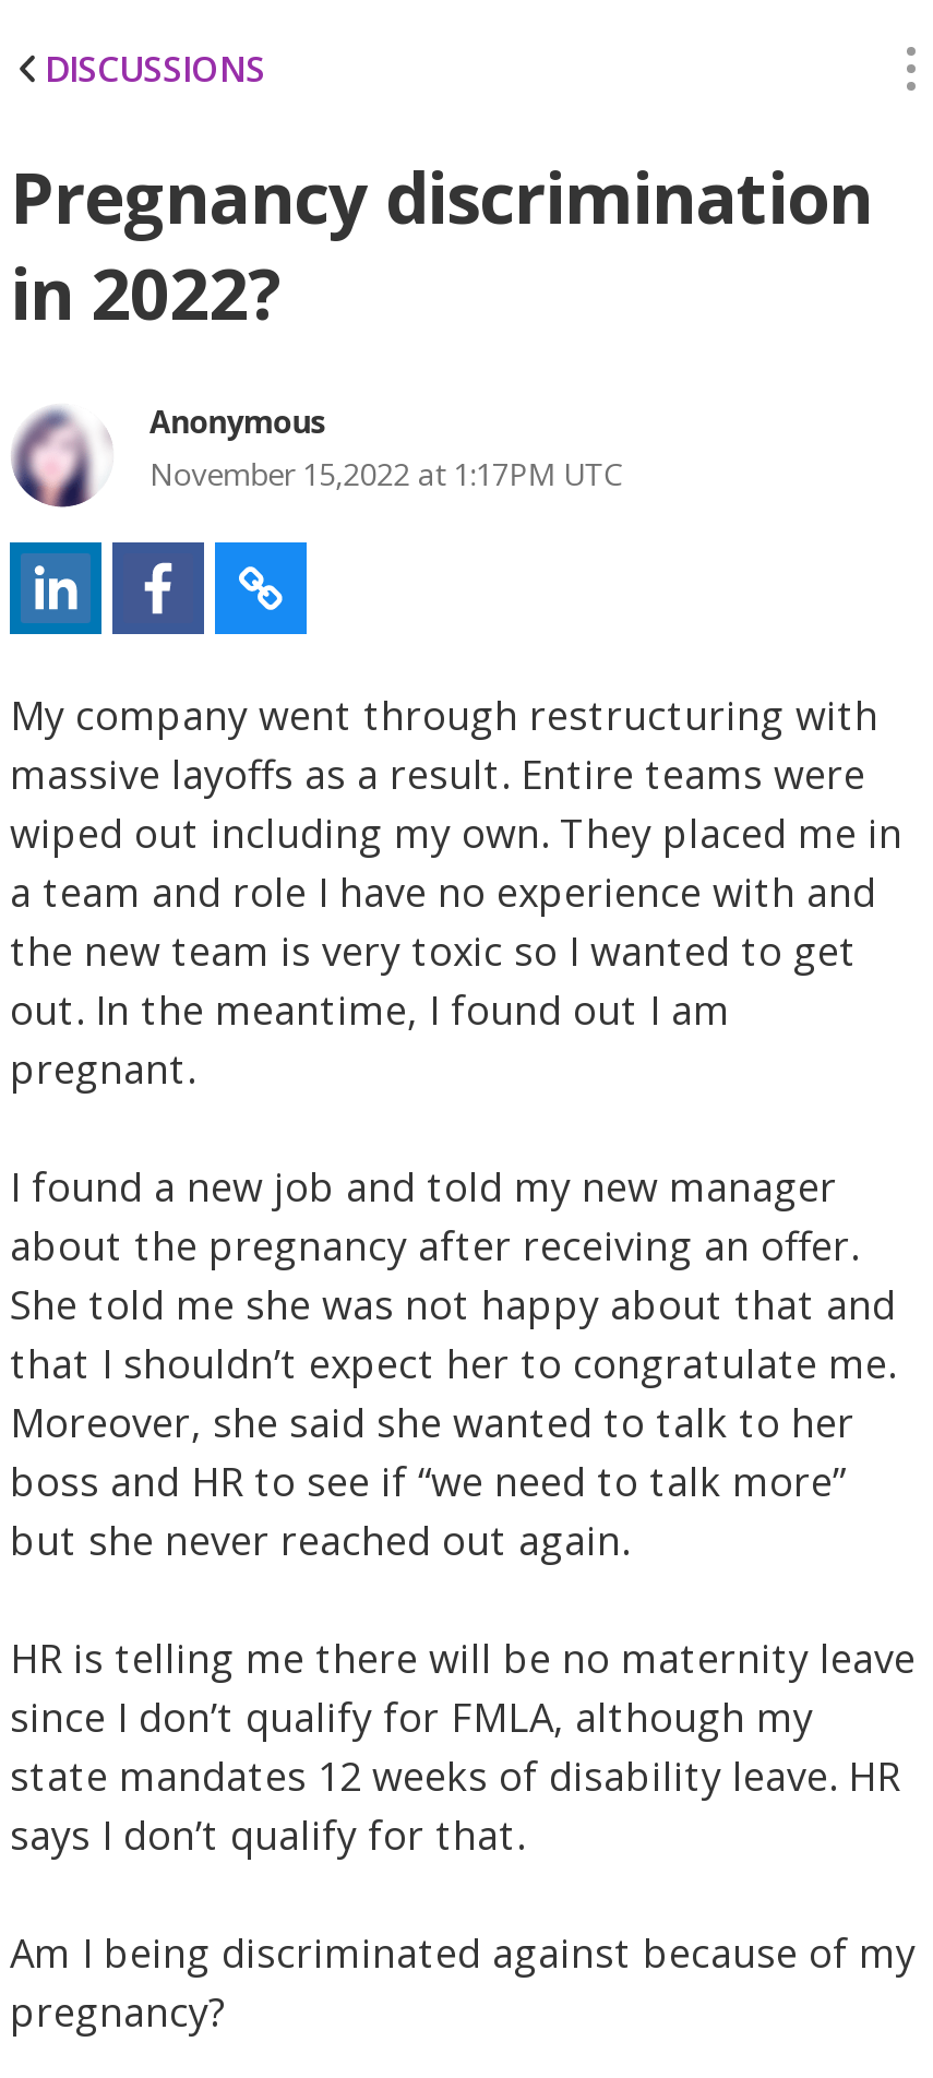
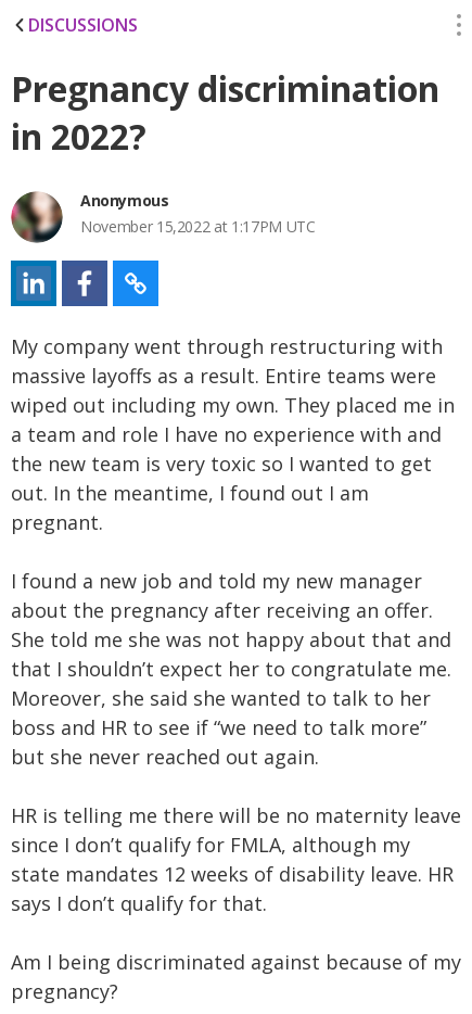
[12,405,115,507] [image] -> [11,191,64,243] [image]

